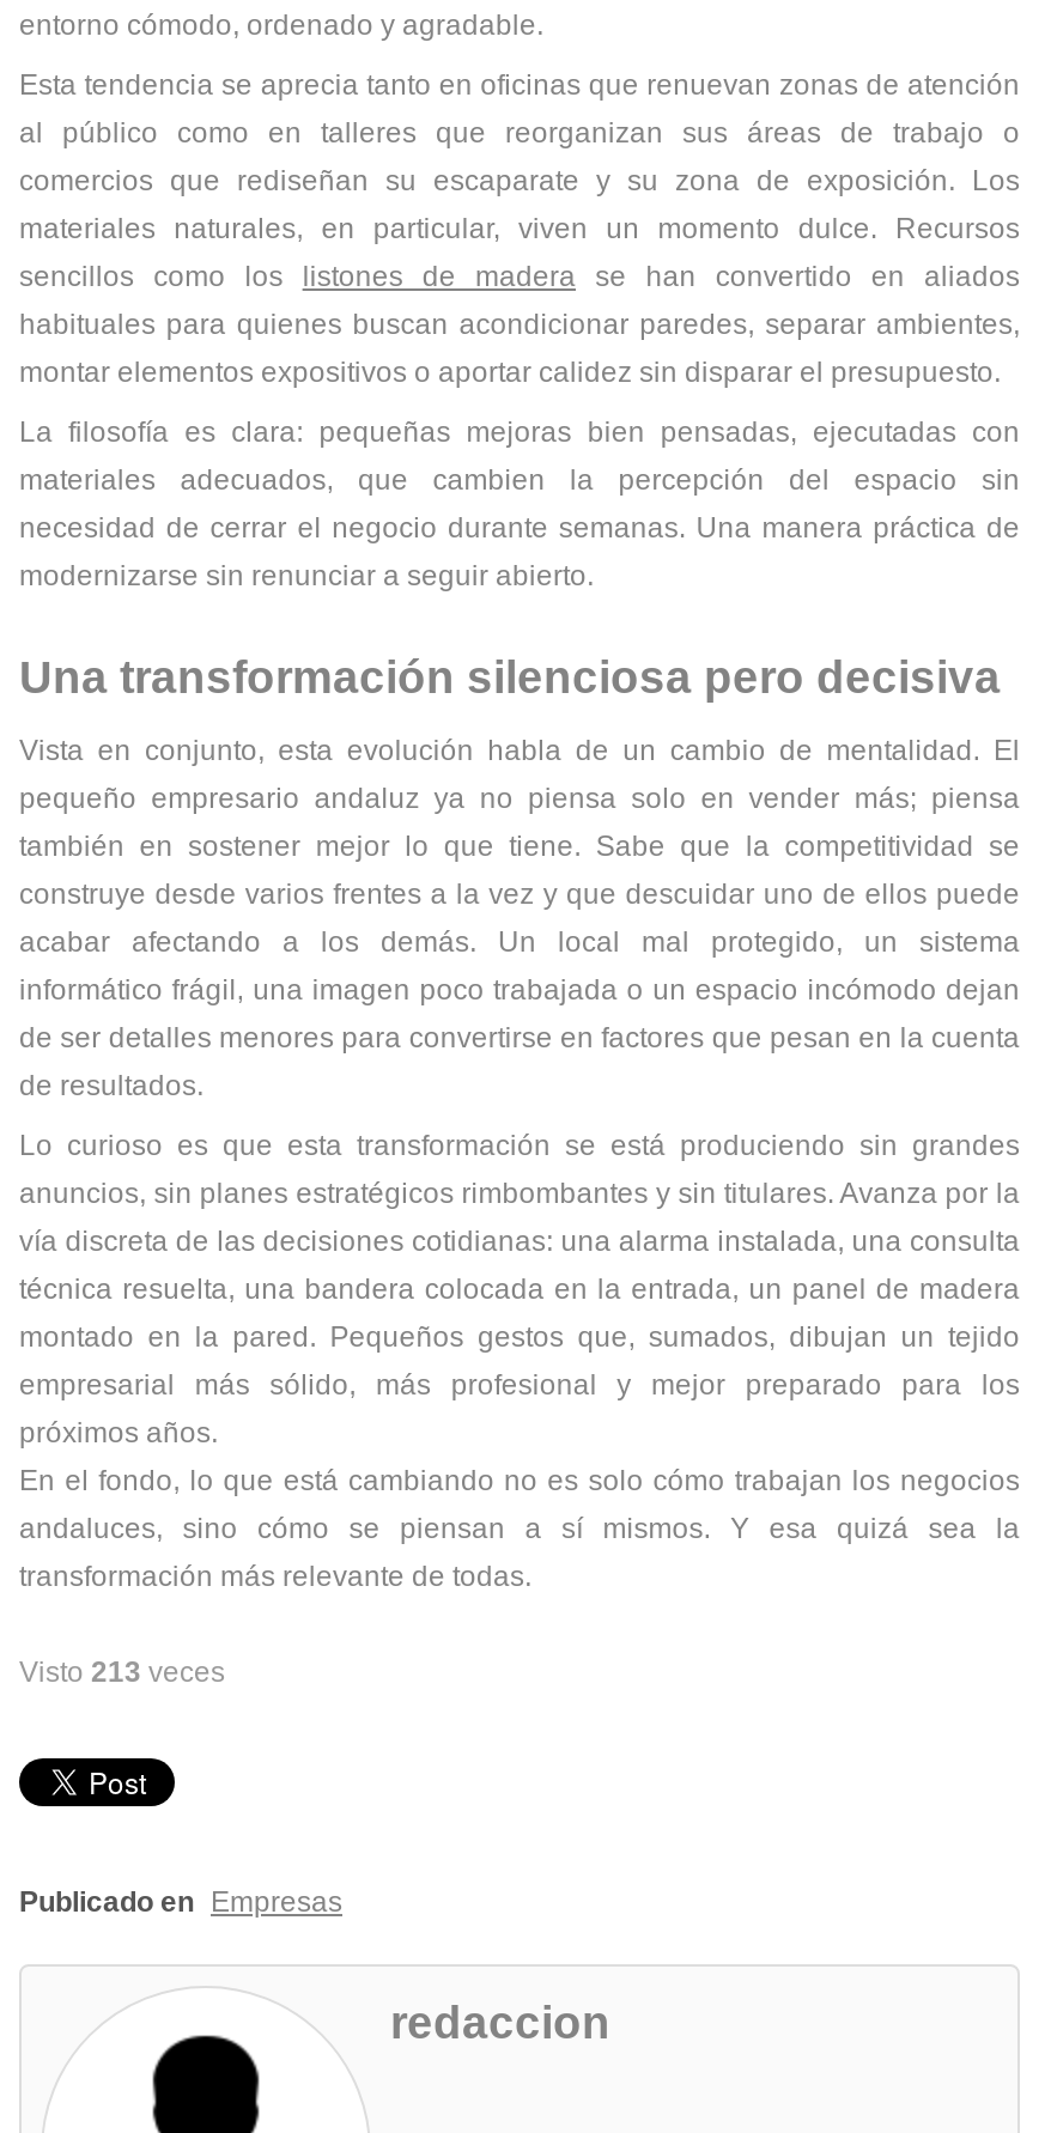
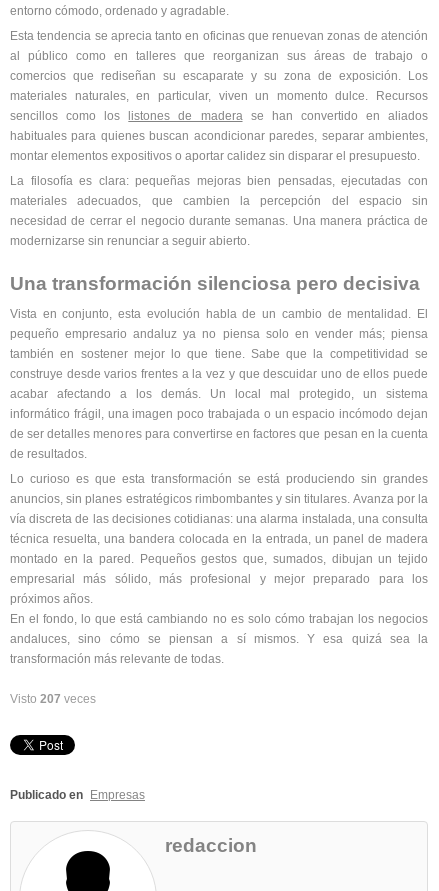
[19,1656,225,1689] Visto 213 veces -> [10,692,96,706] Visto 207 veces

